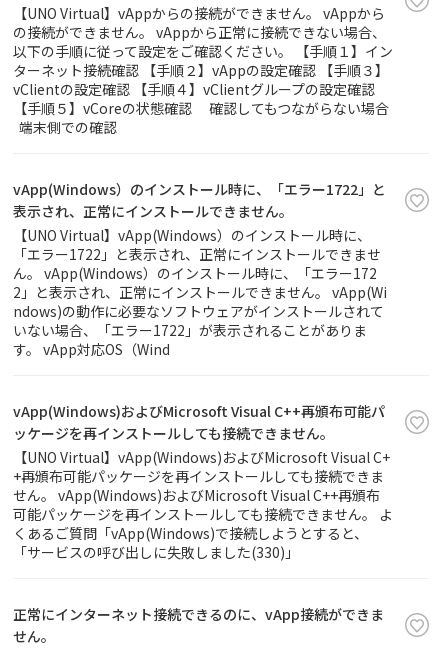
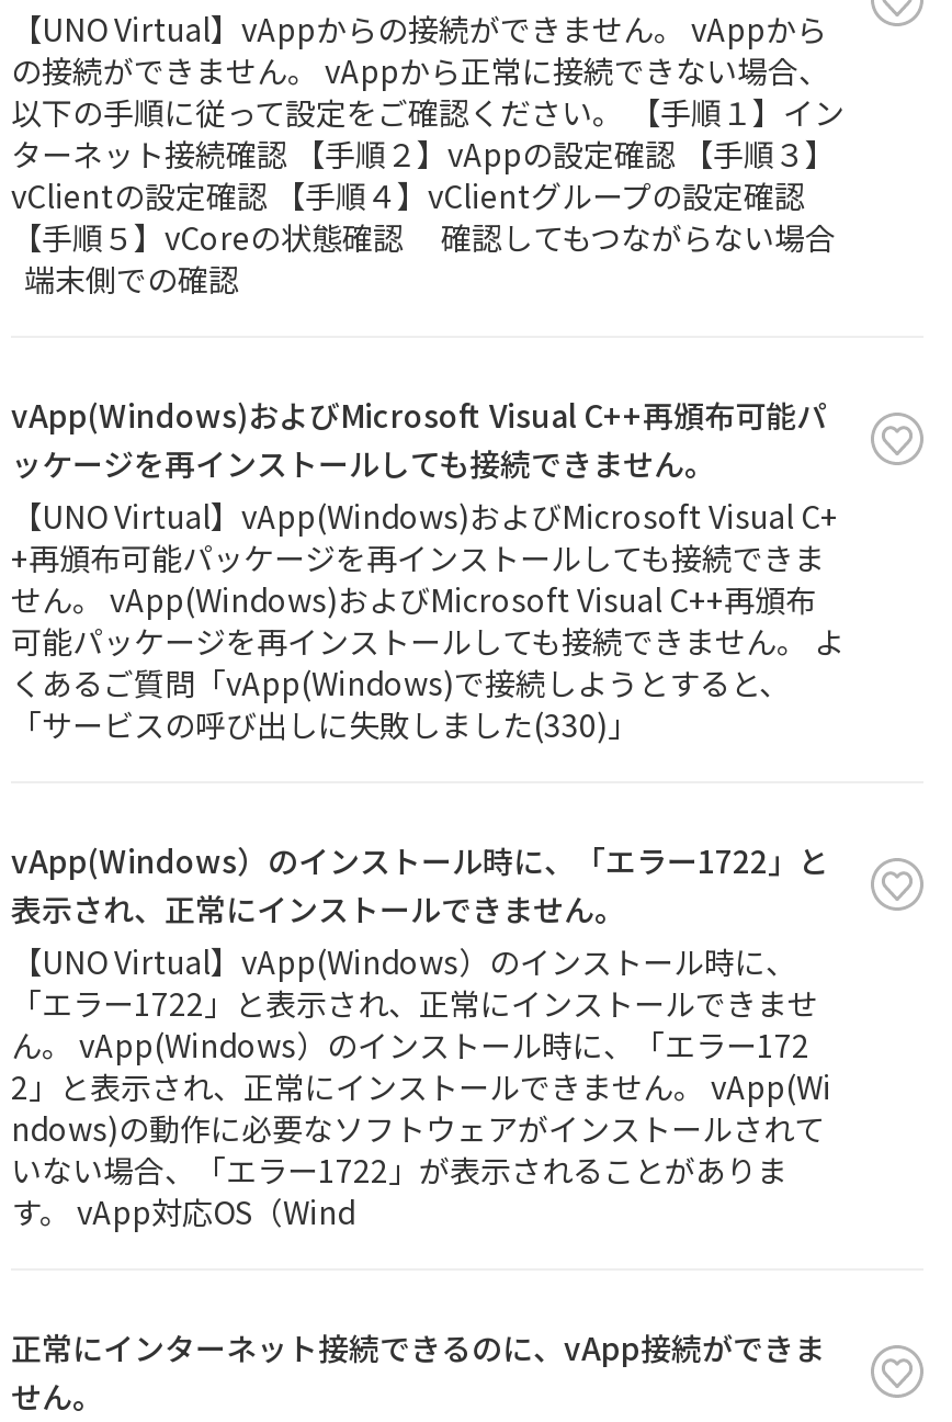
moved [13,179,387,359] -> [11,838,831,1233]: vApp(Windows）のインストール時に、「エラー1722」と | 表示され、正常にインストールできません。 | 【UNO Virtual】vApp(Windows）のインストール時に、 | ... | いない場合、「エラー1722」が表示されることがありま | す。 vApp対応OS（Wind
moved [13,401,393,562] -> [11,393,845,746]: vApp(Windows)およびMicrosoft Visual C++再頒布可能パ | ッケージを再インストールしても接続できません。 | 【UNO Virtual】vApp(Windows)およびMicrosoft Visual C+ | +再頒布可能パッケージを再インストールしても接続できま | せん。 vApp(Windows)およびMicrosoft Visual C++再頒布 | 可能パッケージを再インストールしても接続できません。 よ | くあるご質問「vApp(Windows)で接続しようとすると、 | 「サービスの呼び出しに失敗しました(330)」

